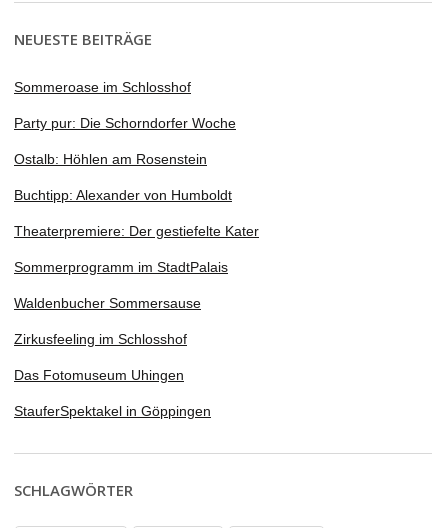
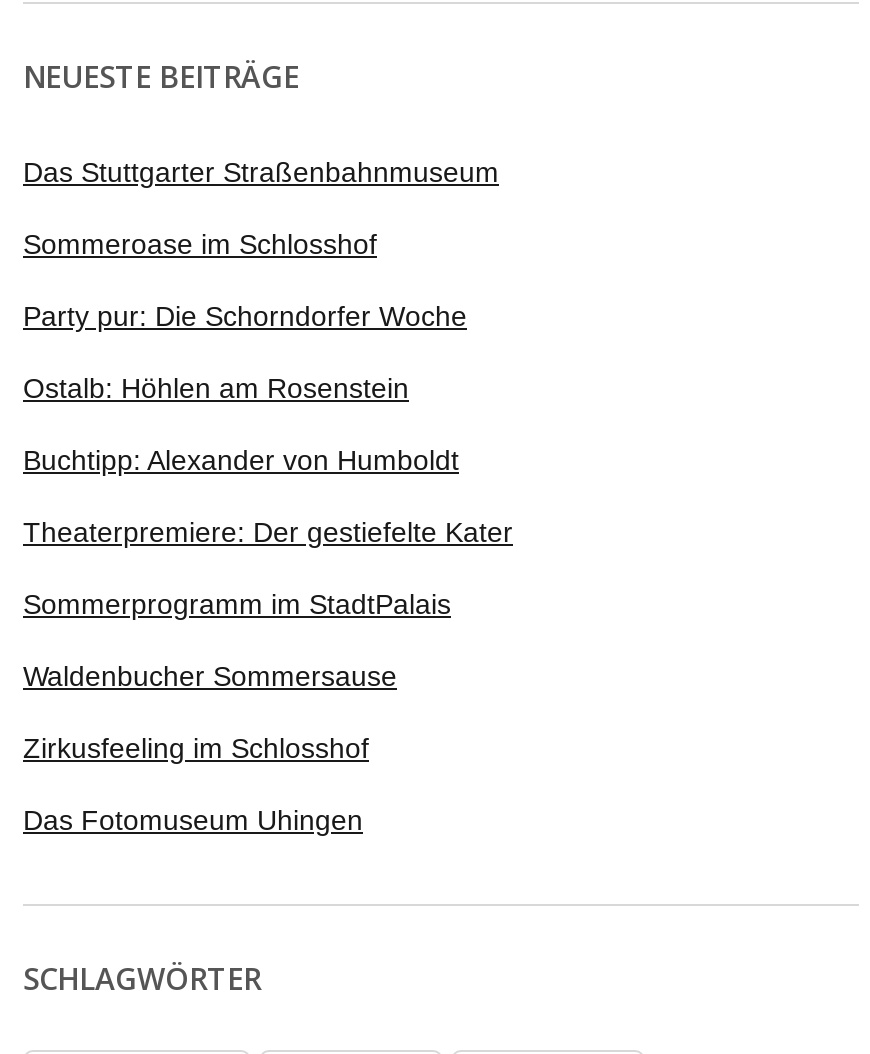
none -> [23,156,499,188] Das Stuttgarter Straßenbahnmuseum
moved [14,79,259,383] -> [23,228,513,836]: Sommeroase im Schlosshof | Party pur: Die Schorndorfer Woche | Ostalb: Höhlen am Rosenstein | ... | Zirkusfeeling im Schlosshof | Das Fotomuseum Uhingen
[14,403,211,419] StauferSpektakel in Göppingen -> none

